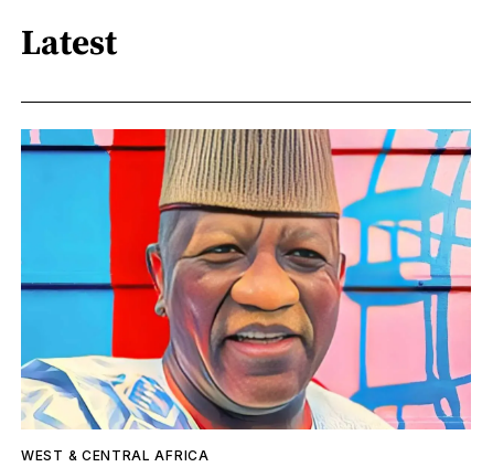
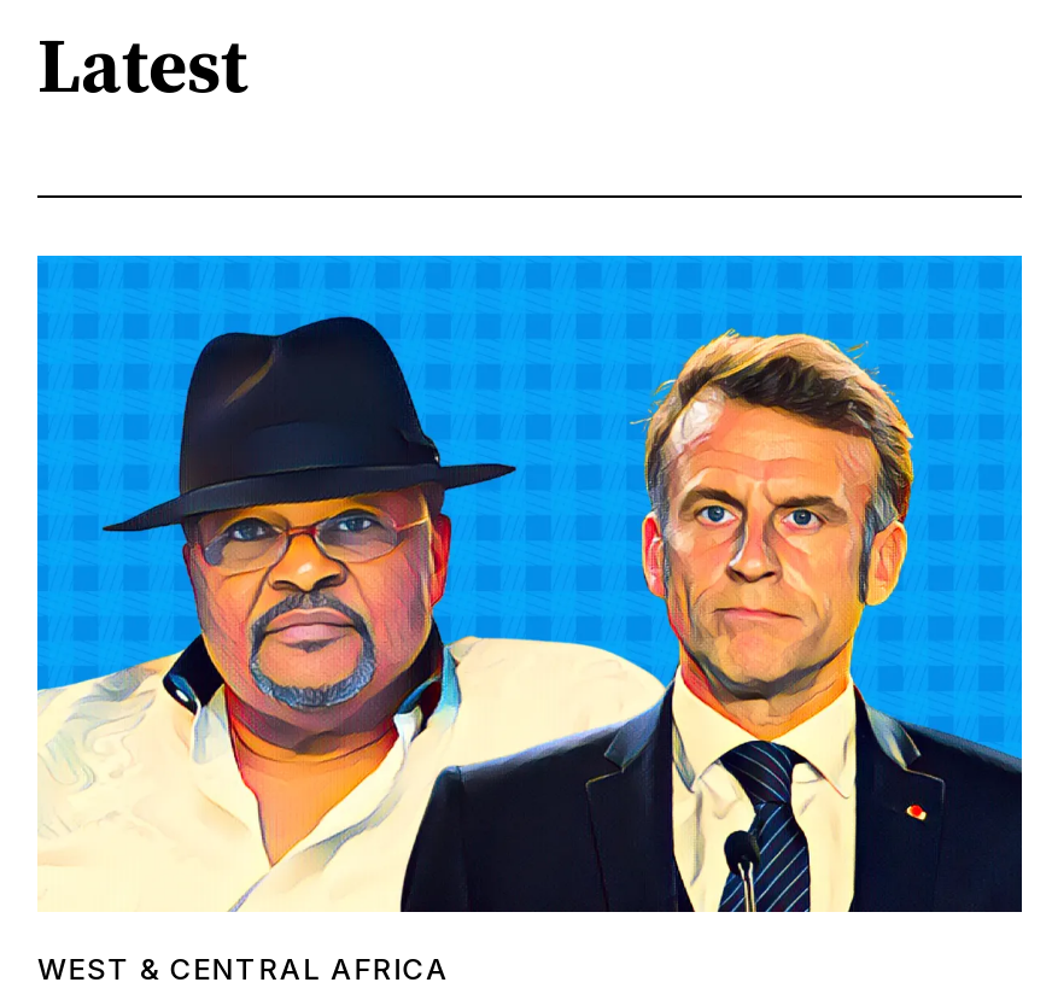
[20,128,472,431] [image] -> [35,253,1024,914] [image]

